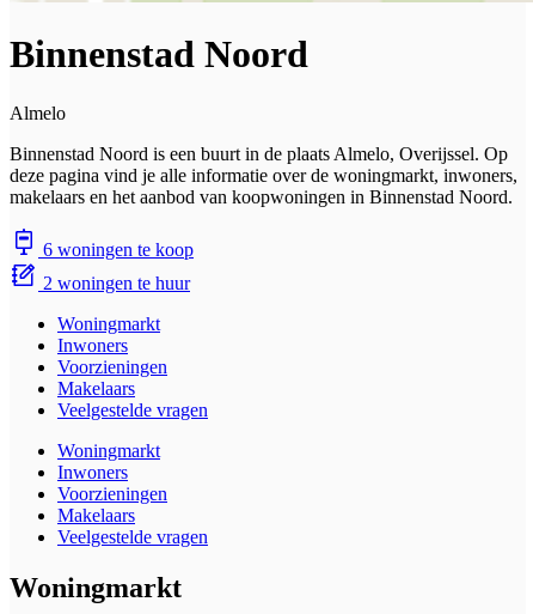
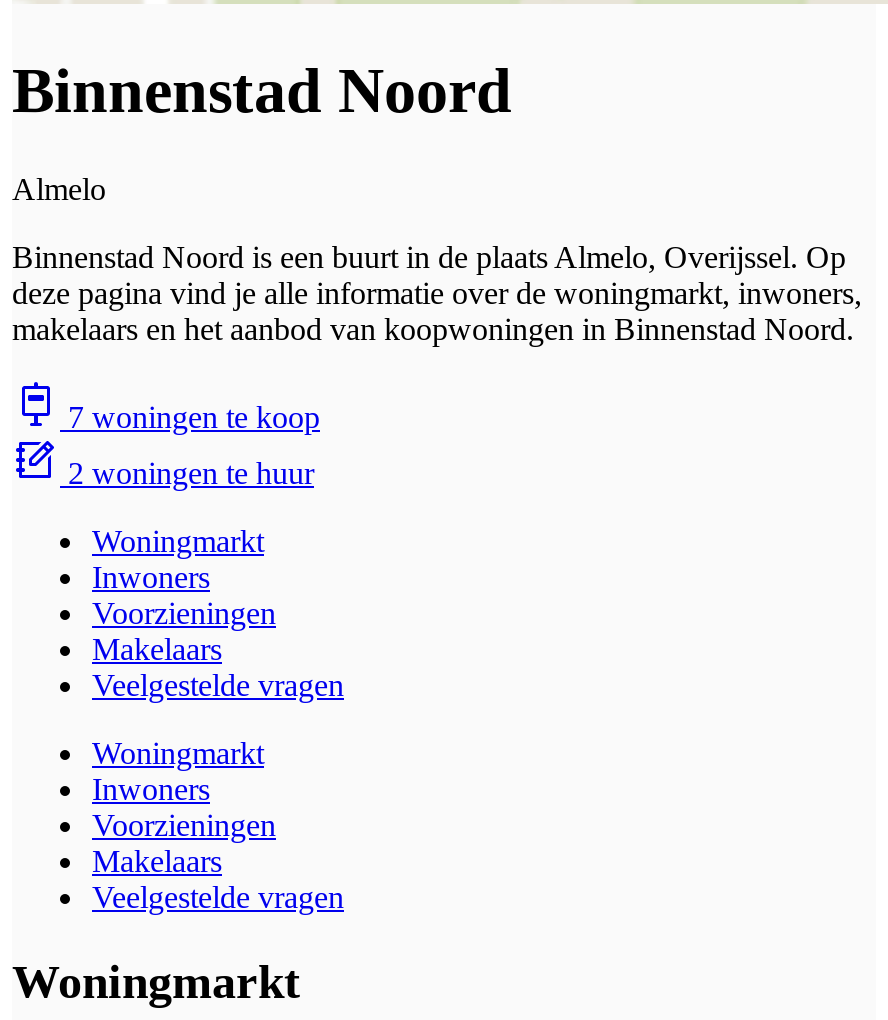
[38,239,194,259] 6 woningen te koop -> [60,399,320,433] 7 woningen te koop

